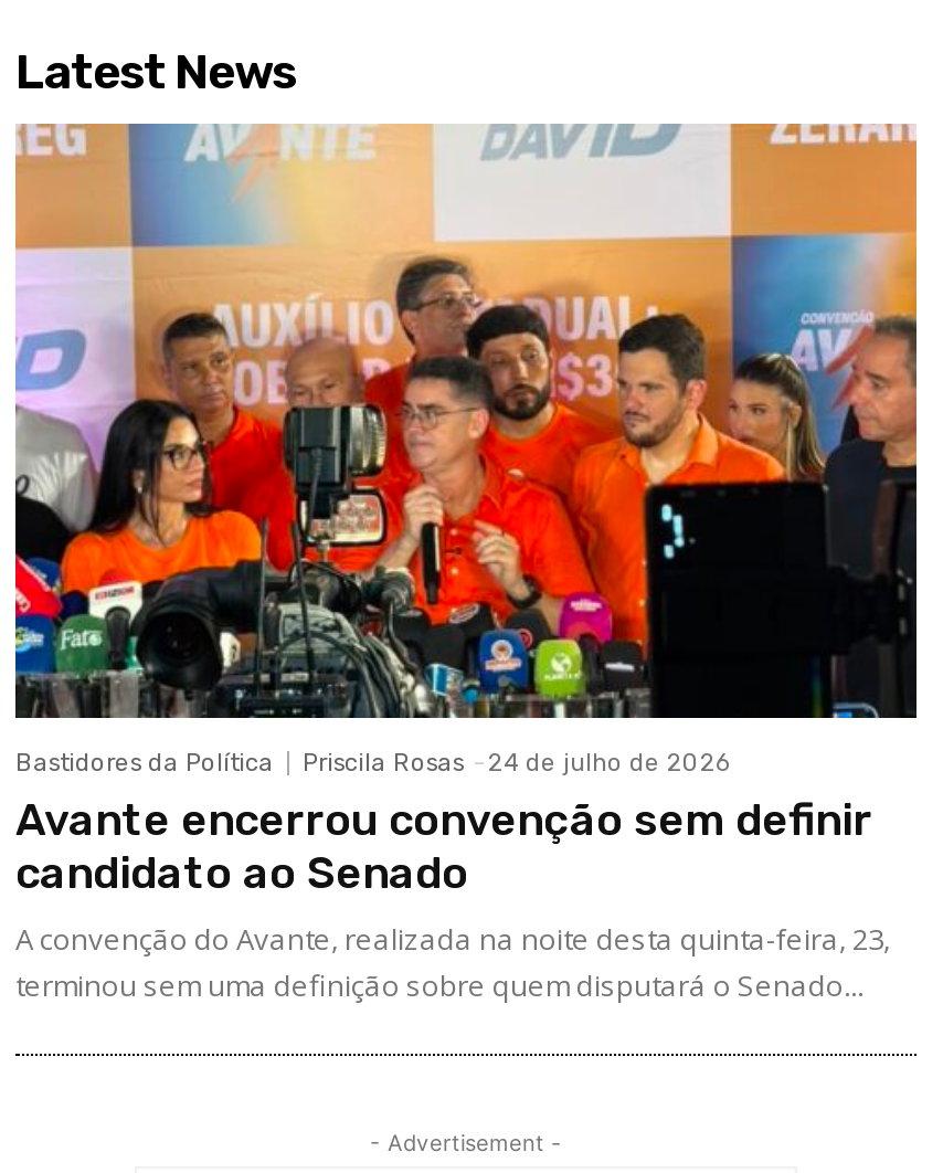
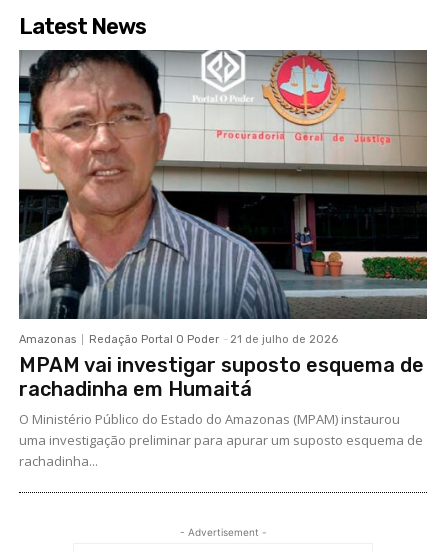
[13,121,919,1006] [image] | Bastidores da Política | Priscila Rosas - 24 de julho de 2026 | Avante encerrou convenção sem definir | candidato ao Senado | A convenção do Avante, realizada na noite desta quinta-feira, 23, | terminou sem uma definição sobre quem disputará o Senado... -> [18,49,428,470] [image] | Amazonas | Redação Portal O Poder - 21 de julho de 2026 | MPAM vai investigar suposto esquema de | rachadinha em Humaitá | O Ministério Público do Estado do Amazonas (MPAM) instaurou | uma investigação preliminar para apurar um suposto esquema de | rachadinha...

